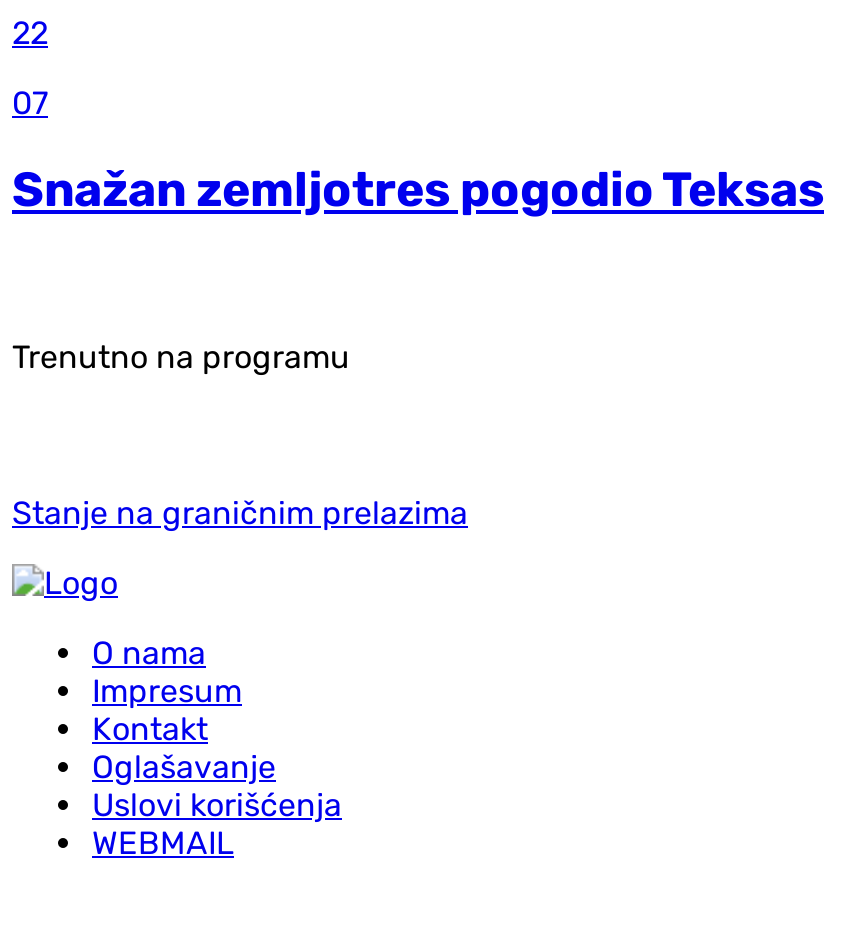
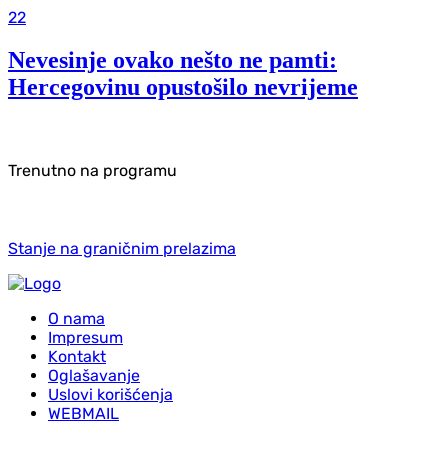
[12,84,824,218] 07 | Snažan zemljotres pogodio Teksas -> [8,47,358,100] Nevesinje ovako nešto ne pamti: | Hercegovinu opustošilo nevrijeme

